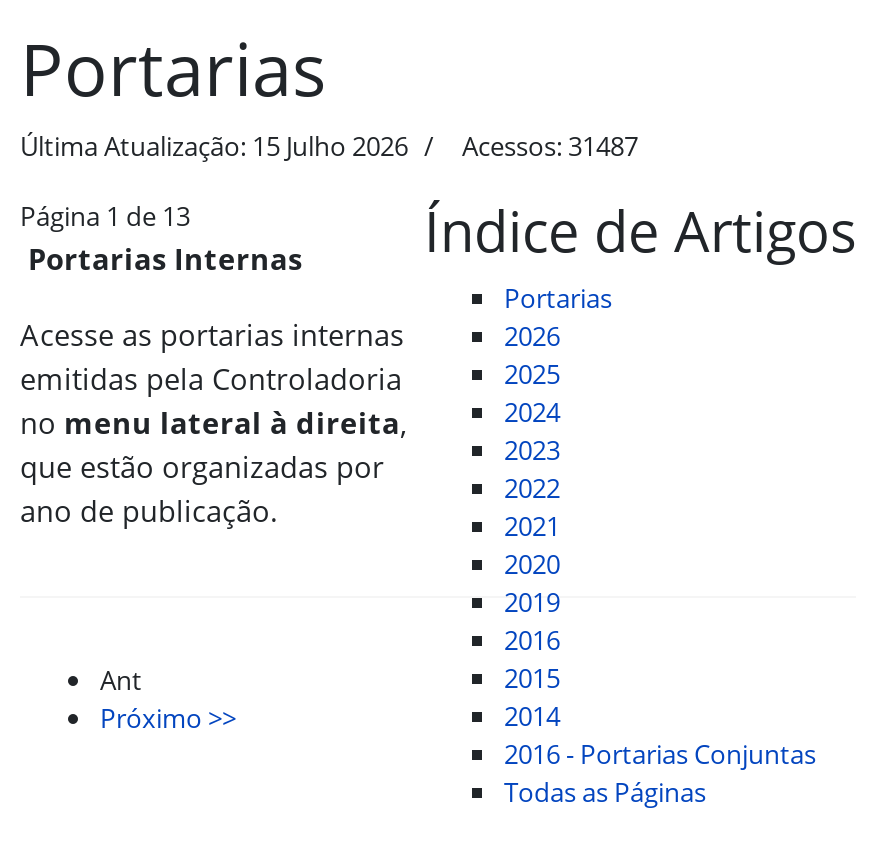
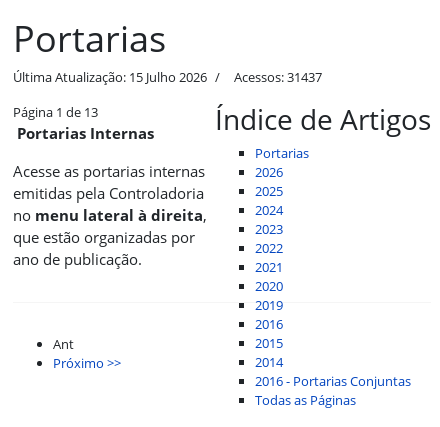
[20,128,638,164] Última Atualização: 15 Julho 2026 Acessos: 31487 -> [13,68,322,86] Última Atualização: 15 Julho 2026 Acessos: 31437

